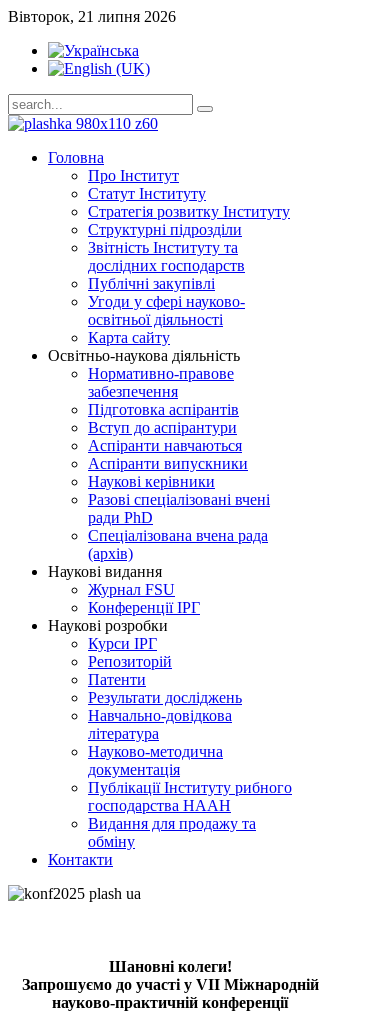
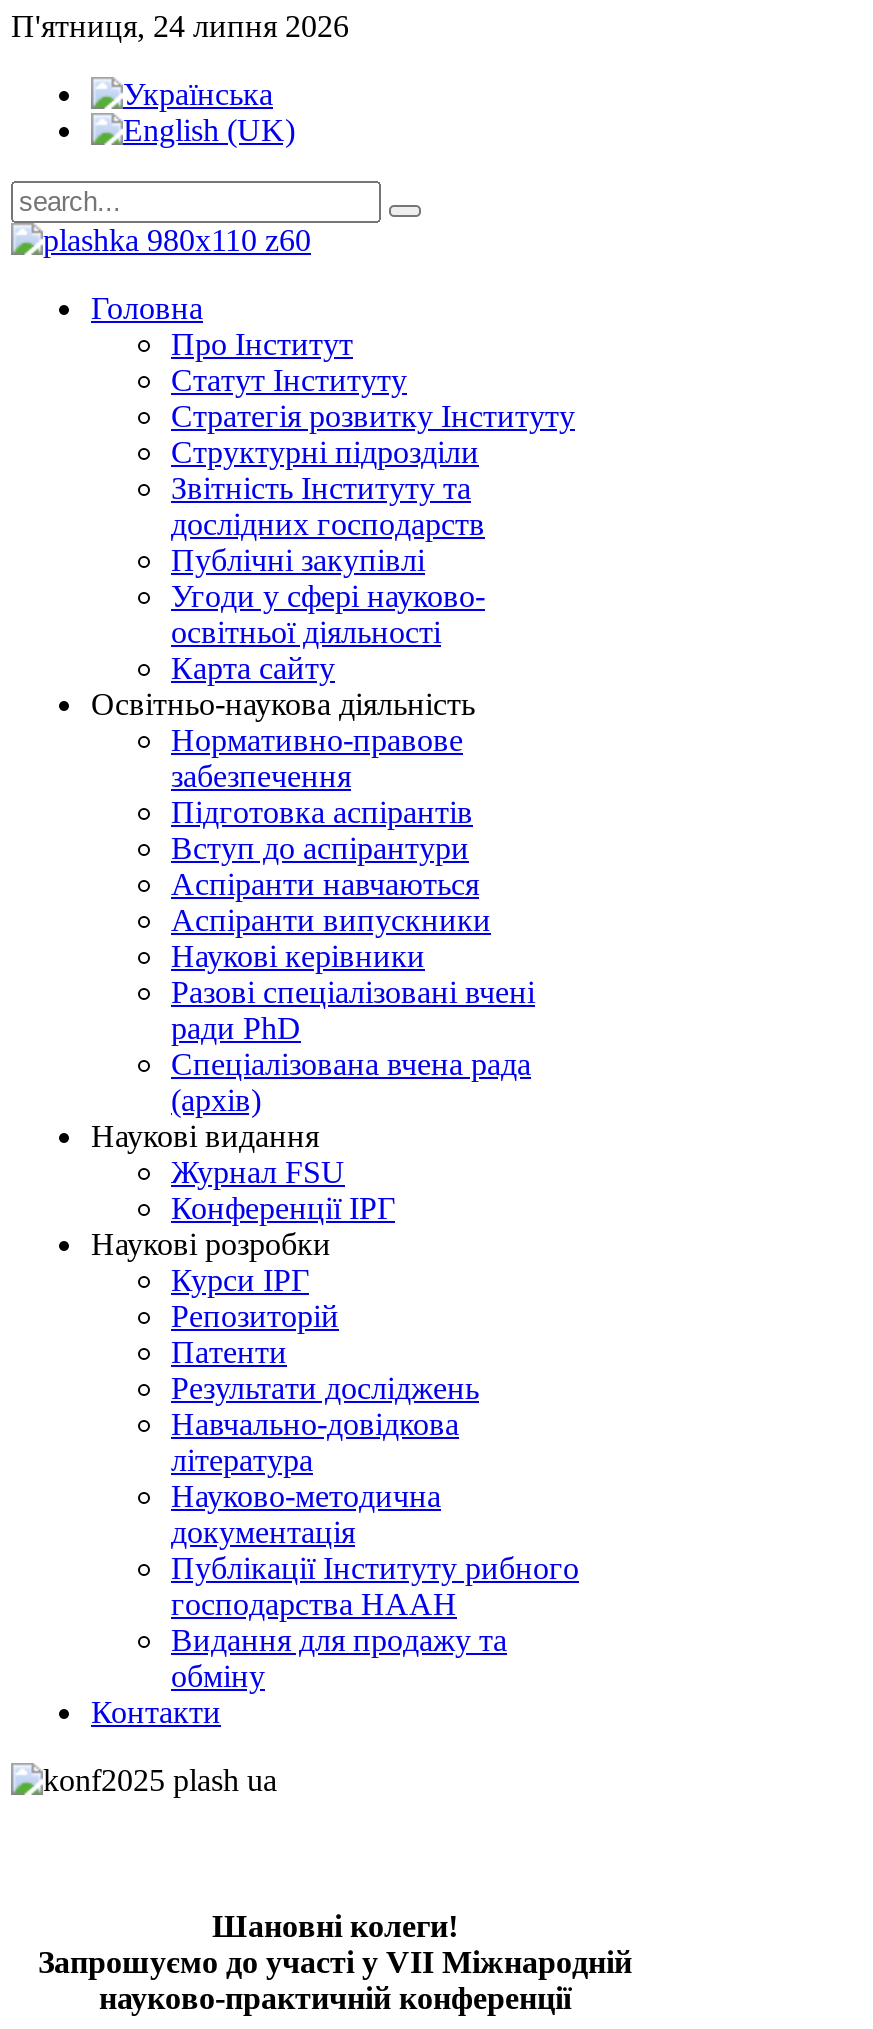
[8,8,176,25] Вівторок, 21 липня 2026 -> [11,9,349,43] П'ятниця, 24 липня 2026

